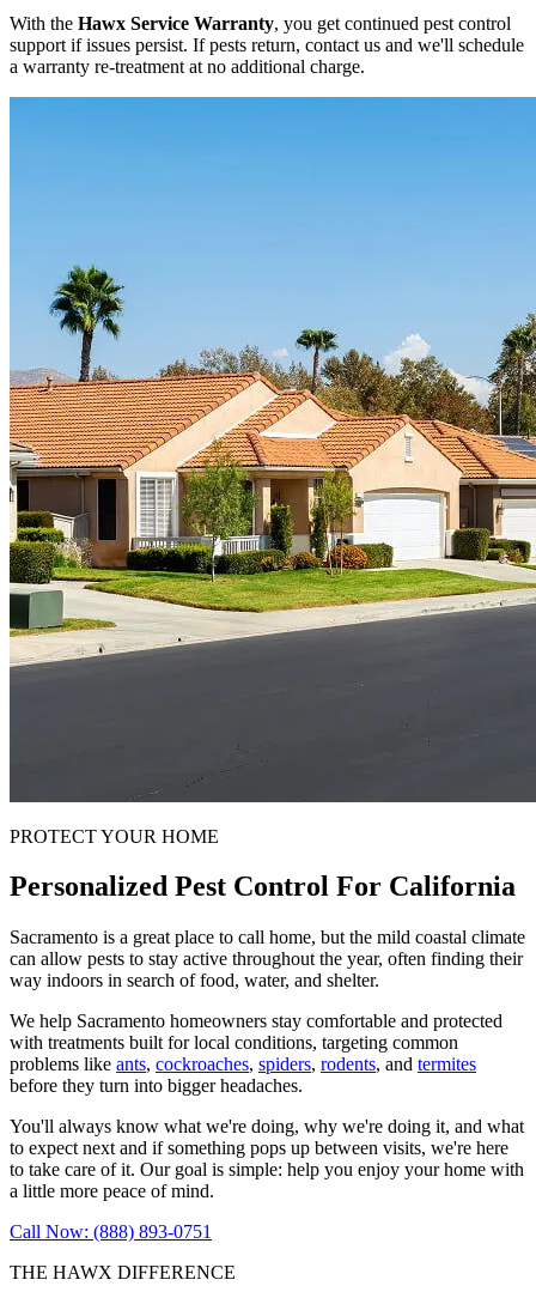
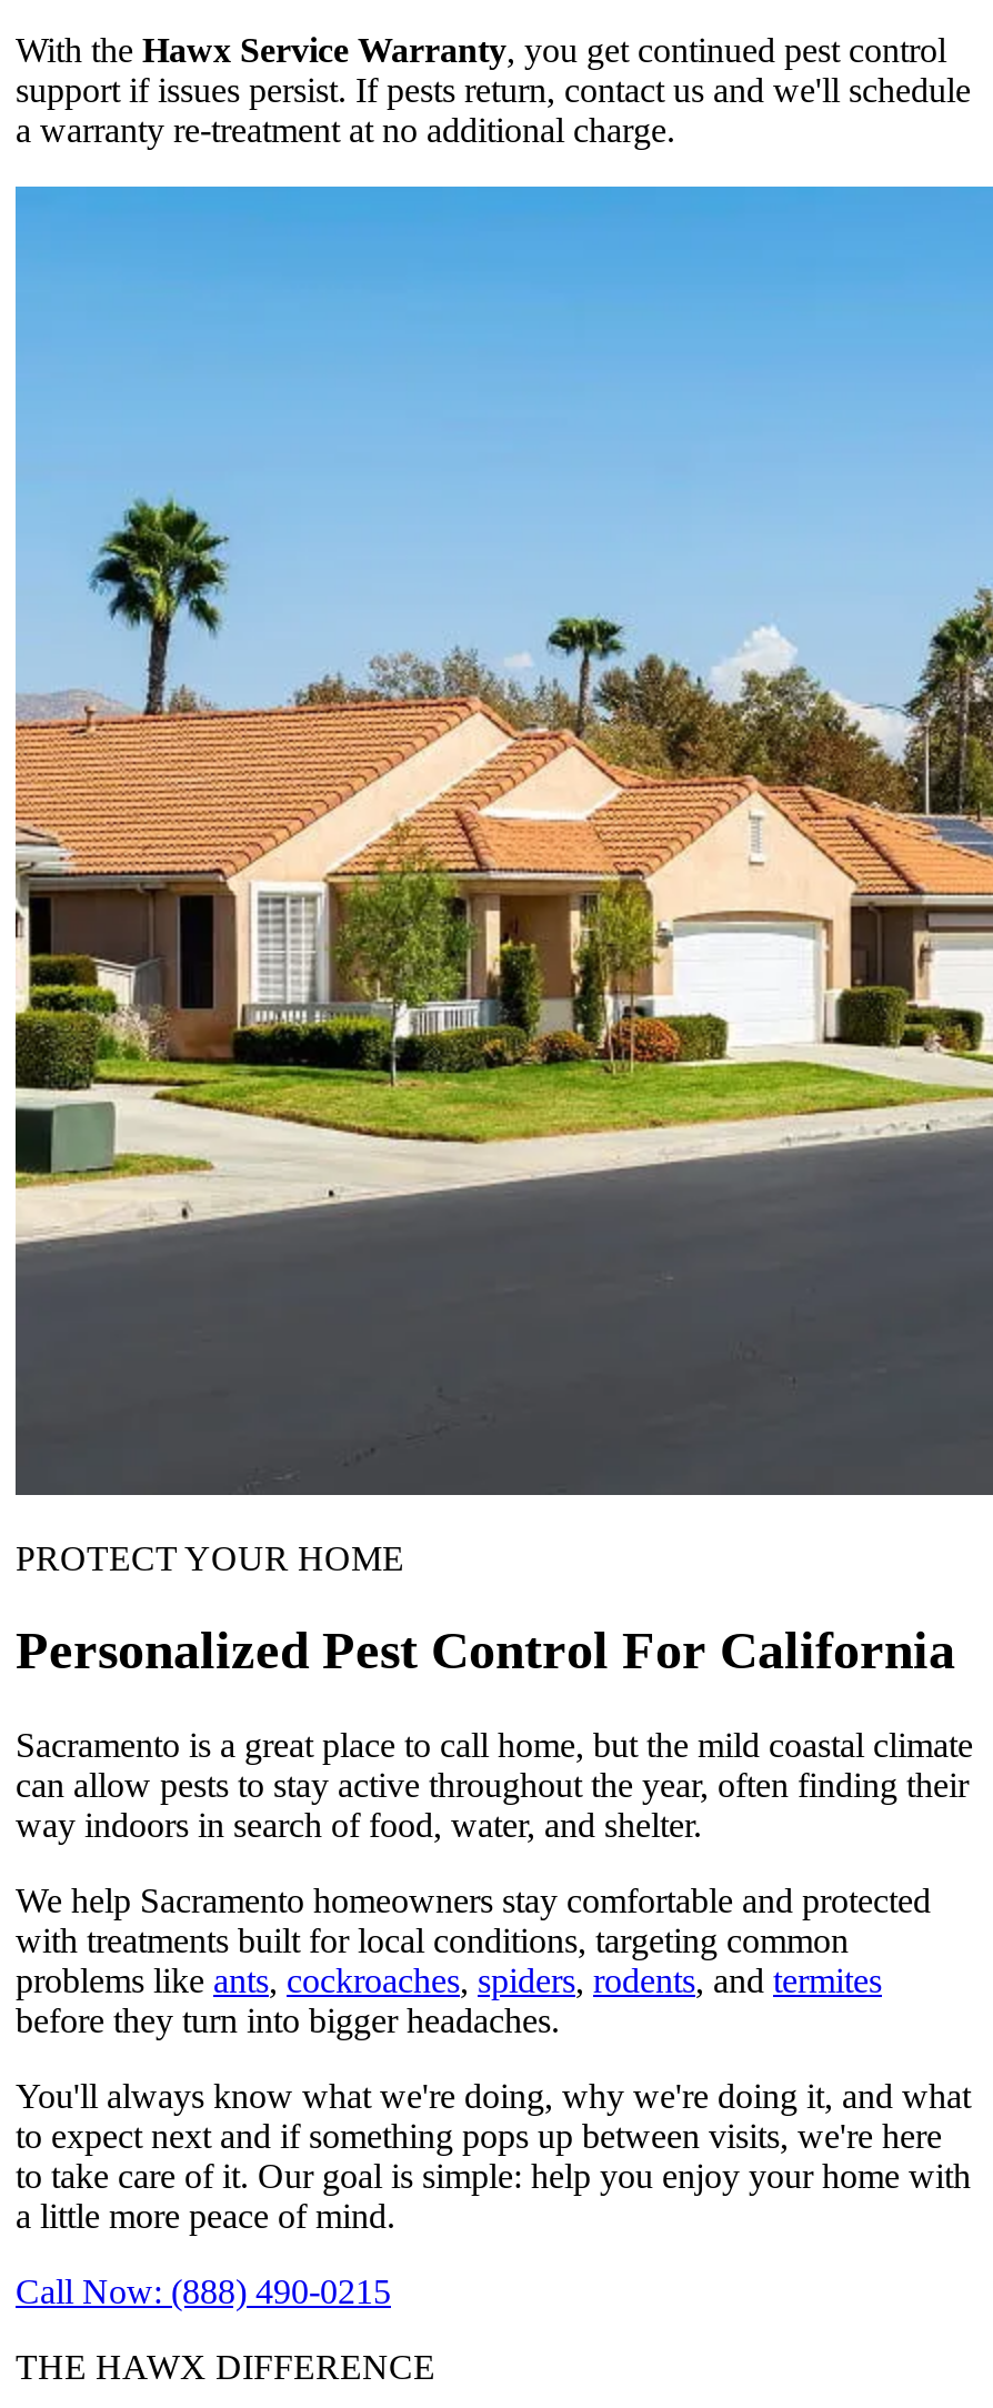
[10,1222,212,1242] Call Now: (888) 893-0751 -> [16,2273,391,2311] Call Now: (888) 490-0215

